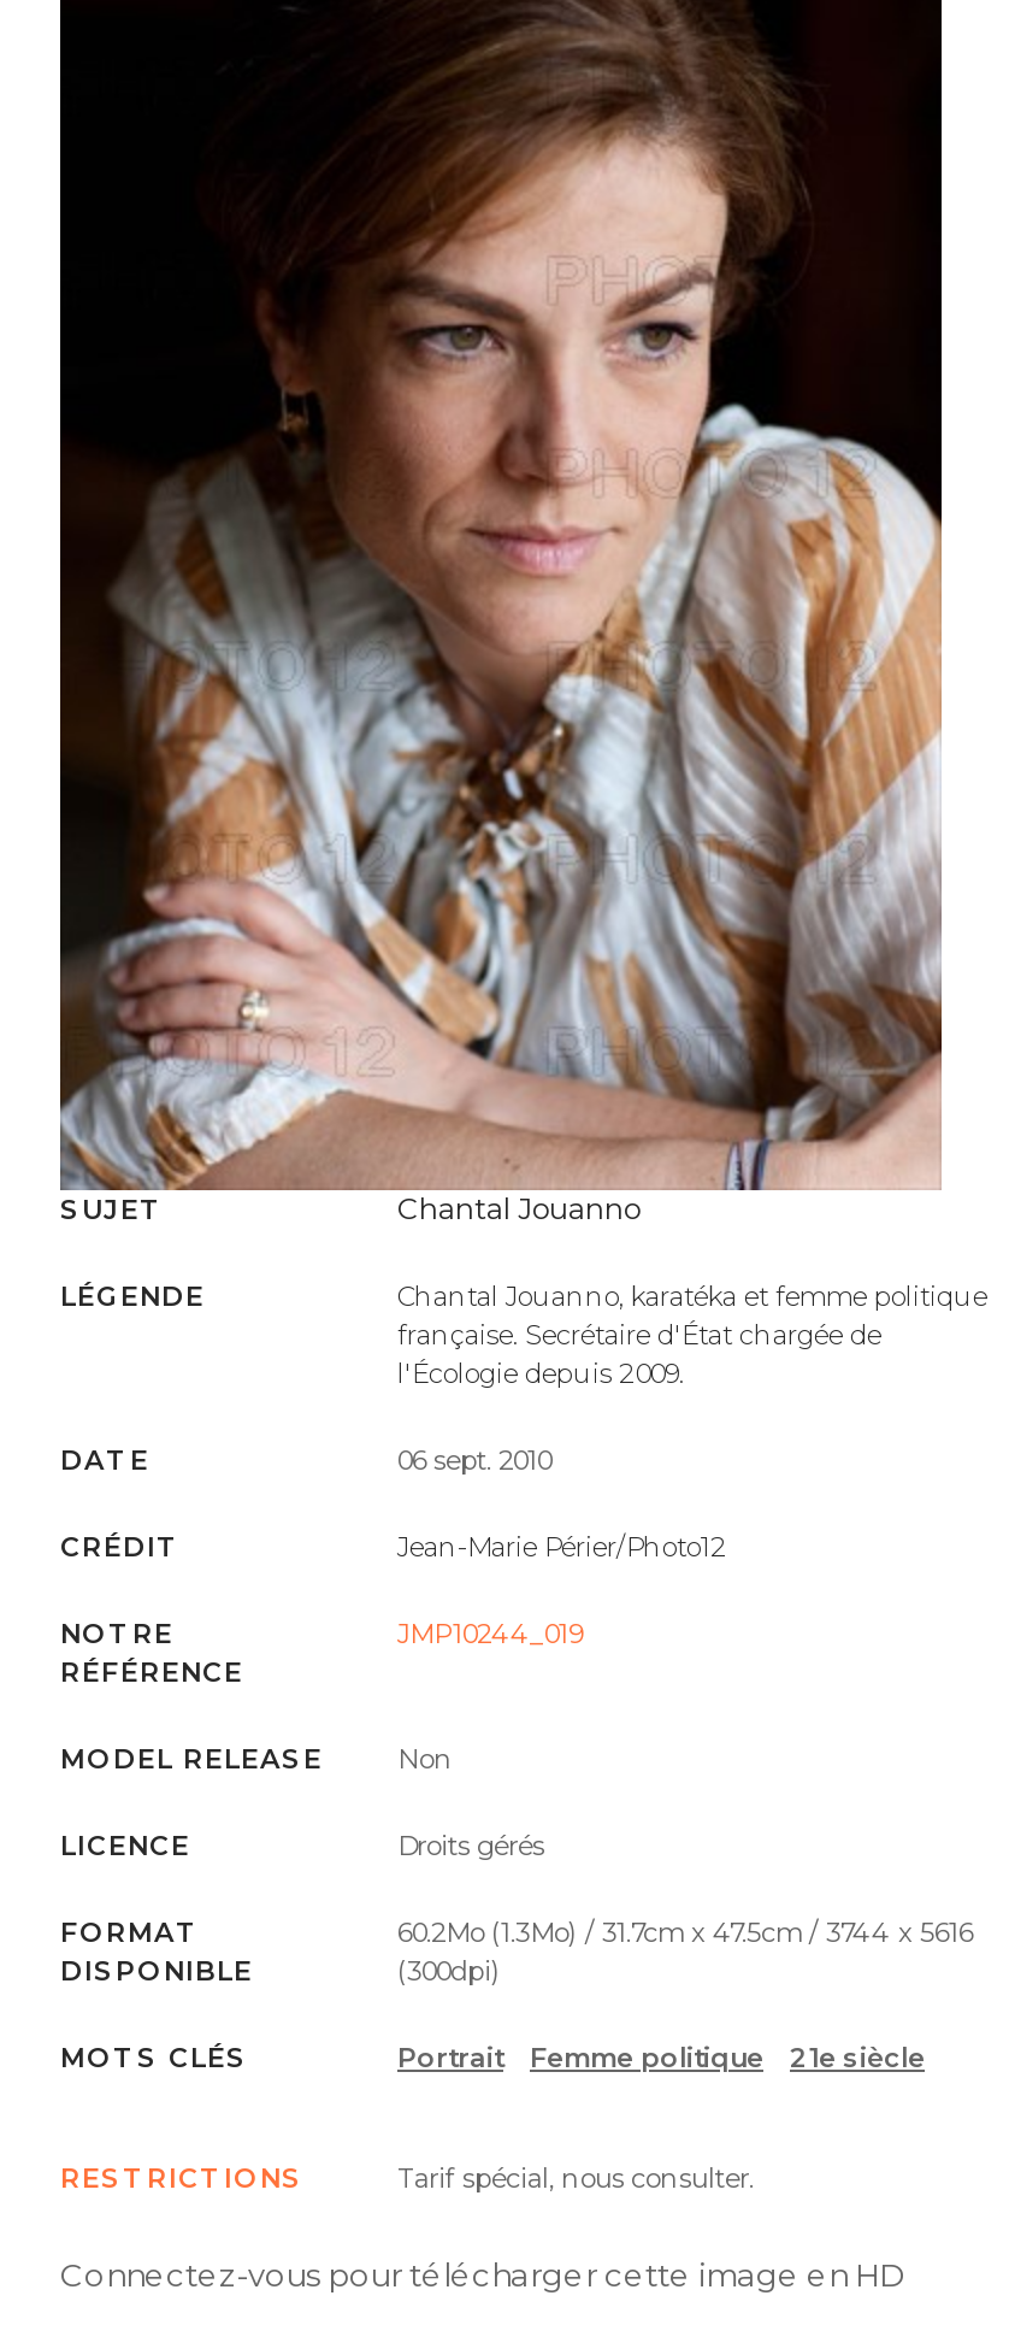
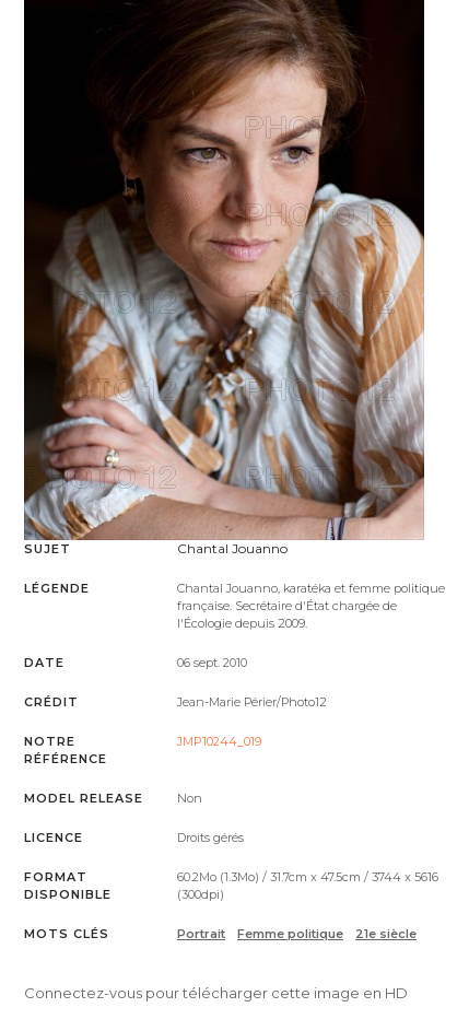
[60,2161,754,2195] RESTRICTIONS | Tarif spécial, nous consulter. -> none

